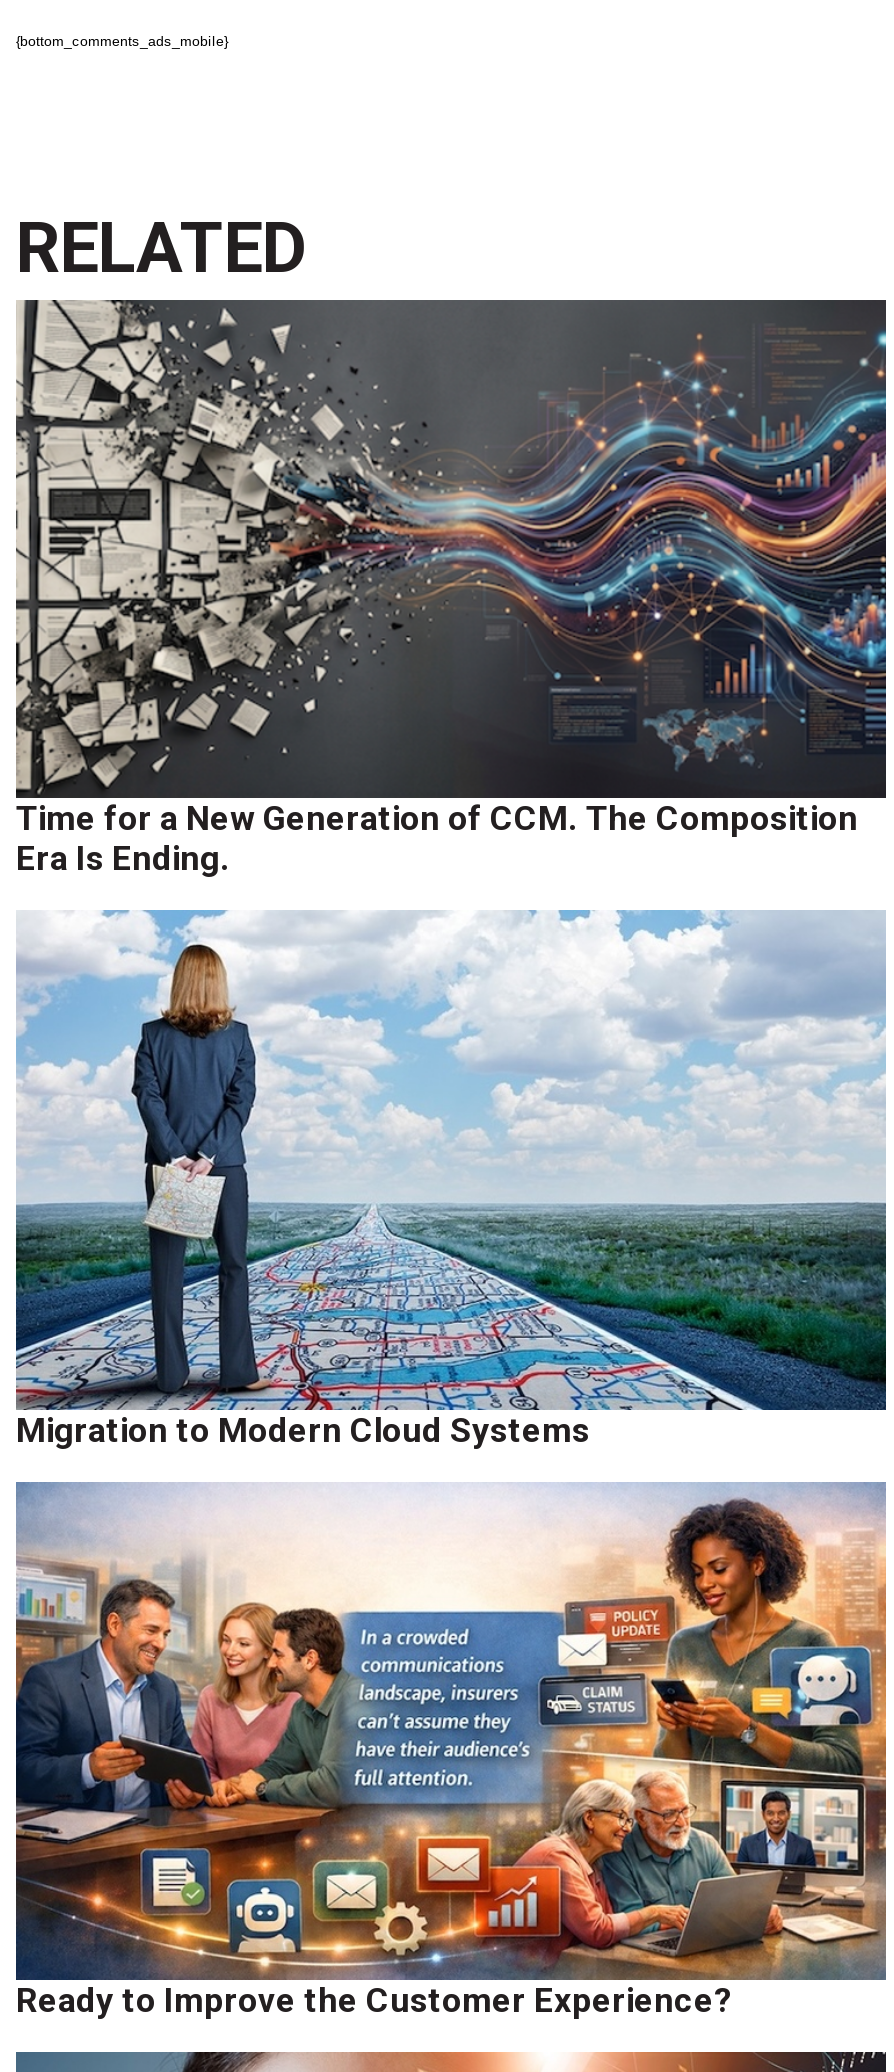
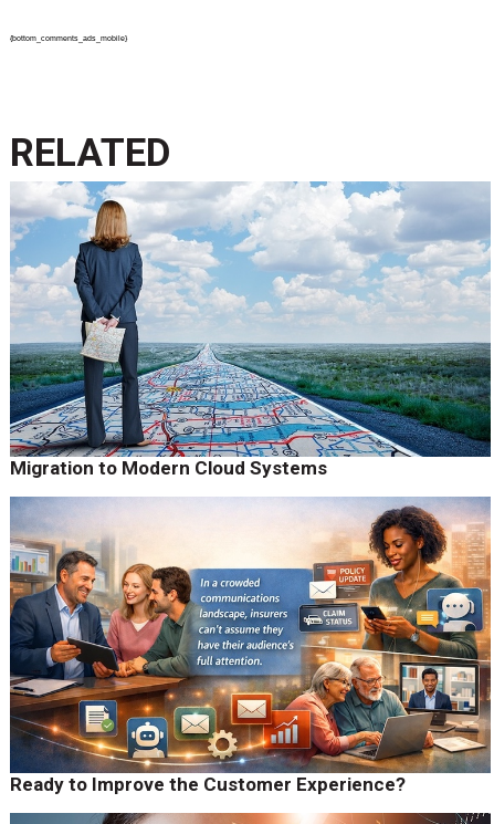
[14,298,888,879] [image] | Time for a New Generation of CCM. The Composition | Era Is Ending. -> none

